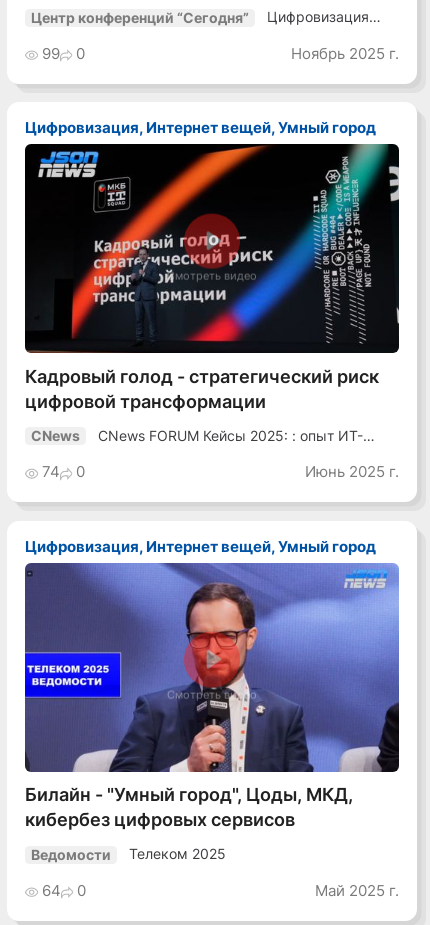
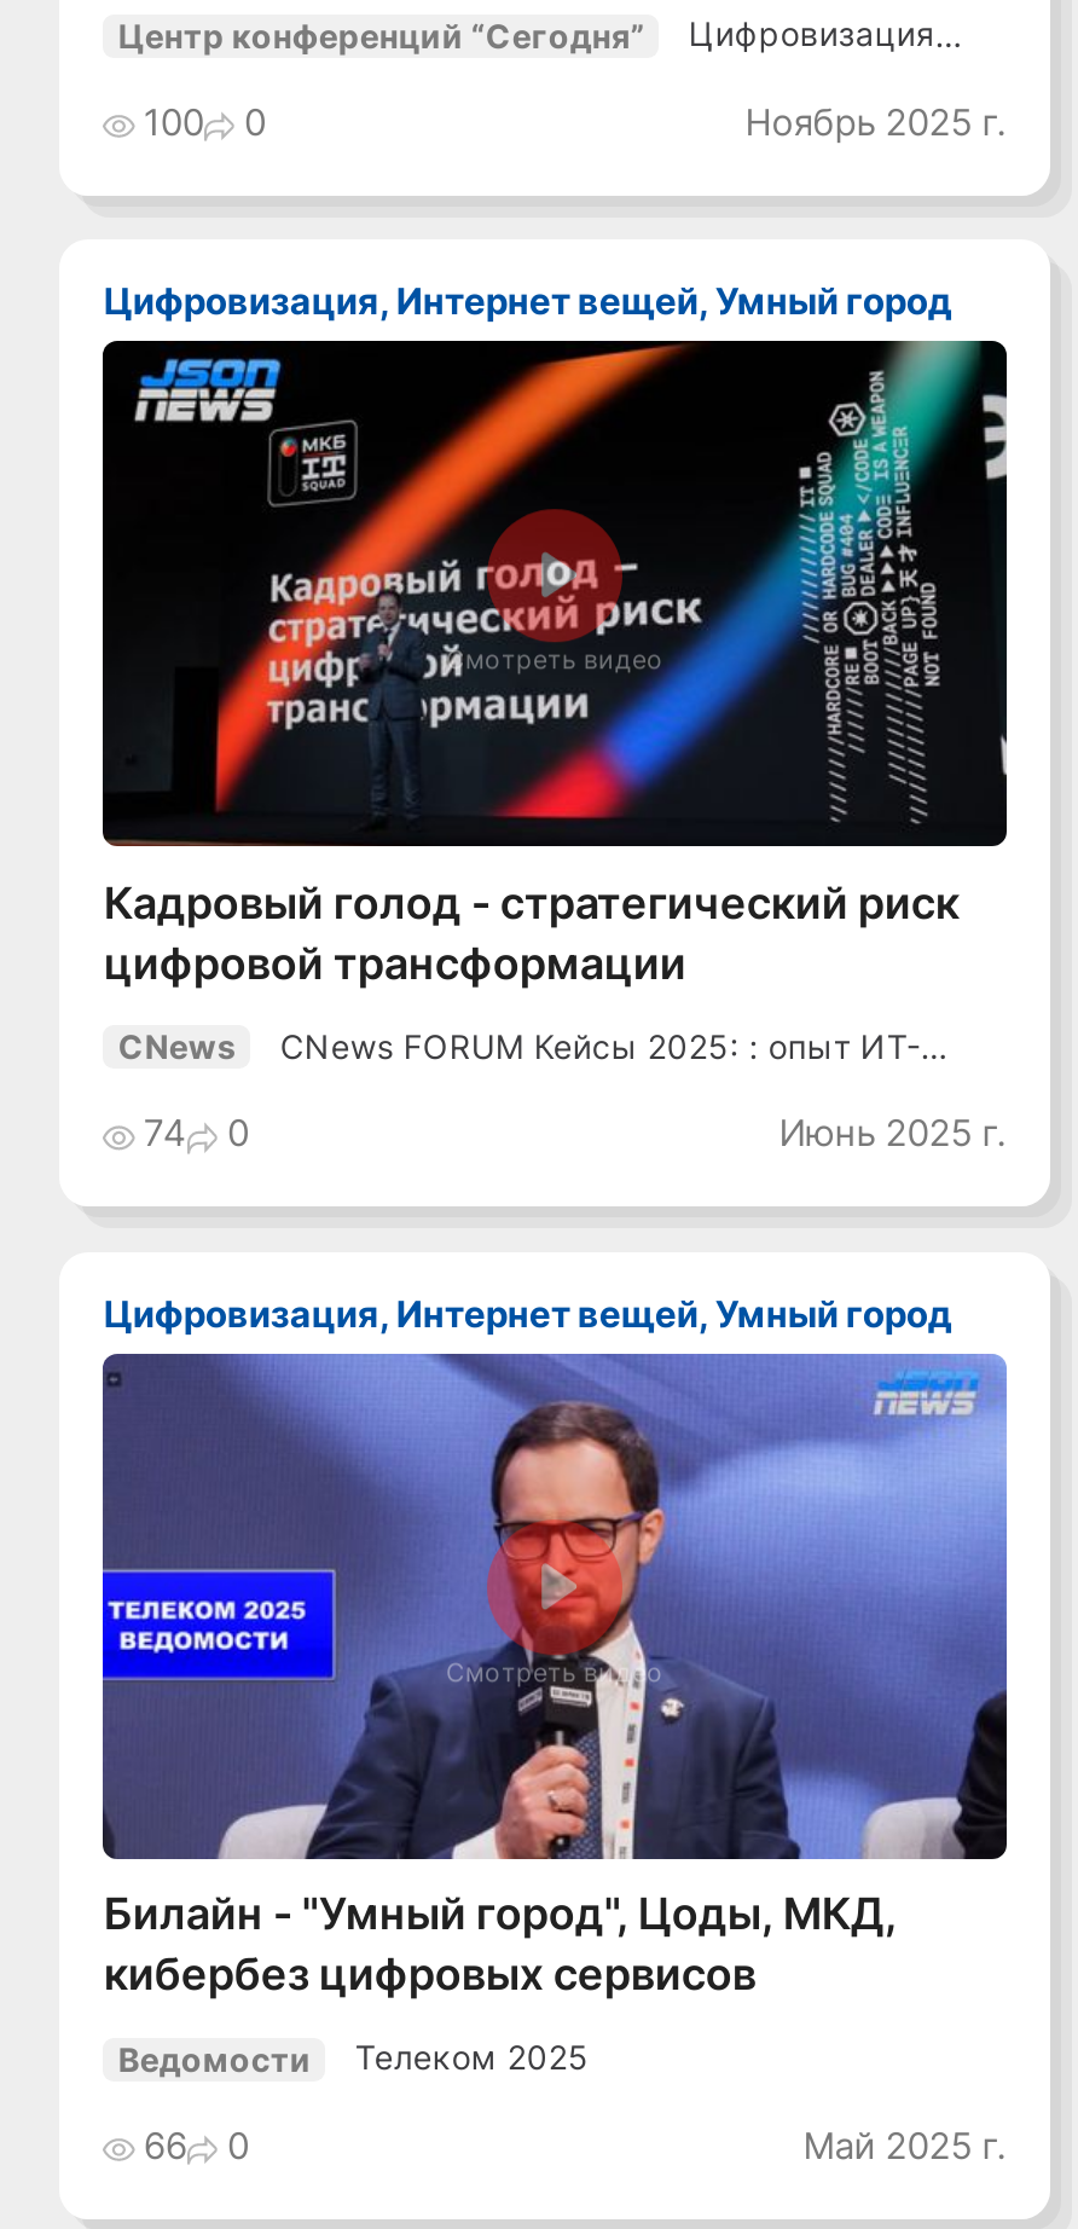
[42,44,85,63] 99 0 -> [144,99,266,145] 100 0
[42,881,86,900] 64 0 -> [144,2122,249,2168] 66 0

